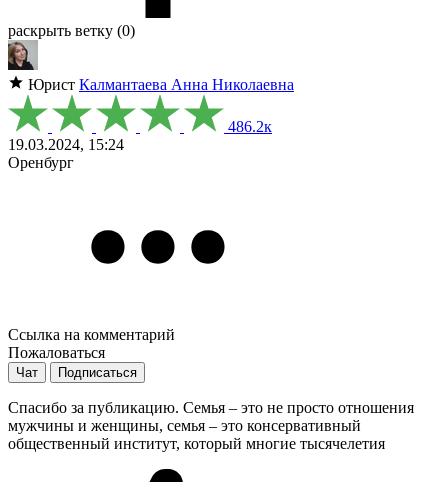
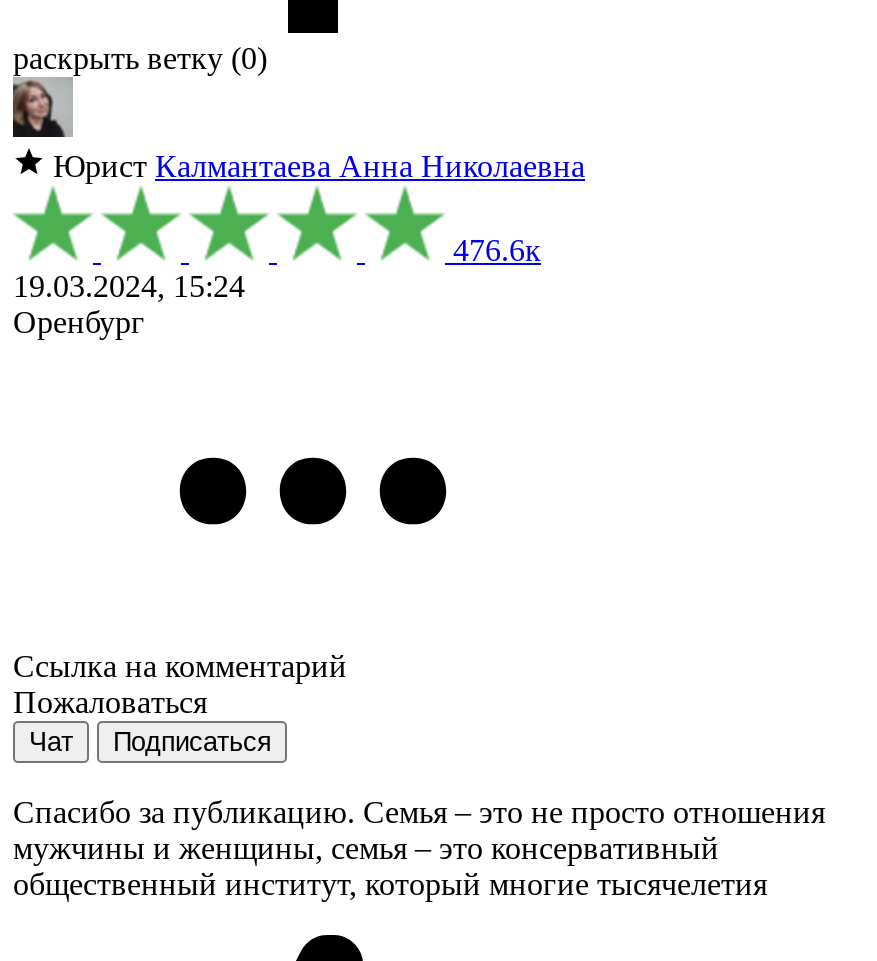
[224,118,272,135] 486.2к -> [445,233,541,267] 476.6к

